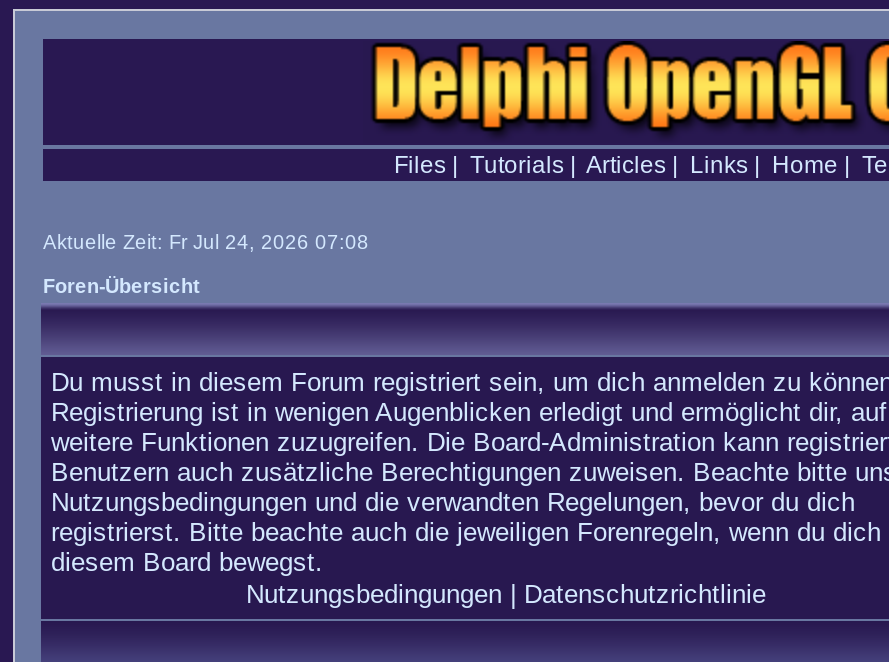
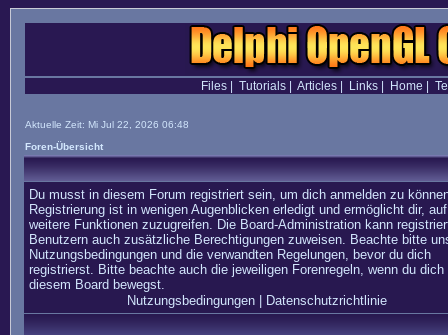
[43,231,369,253] Aktuelle Zeit: Fr Jul 24, 2026 07:08 -> [25,119,189,130] Aktuelle Zeit: Mi Jul 22, 2026 06:48

